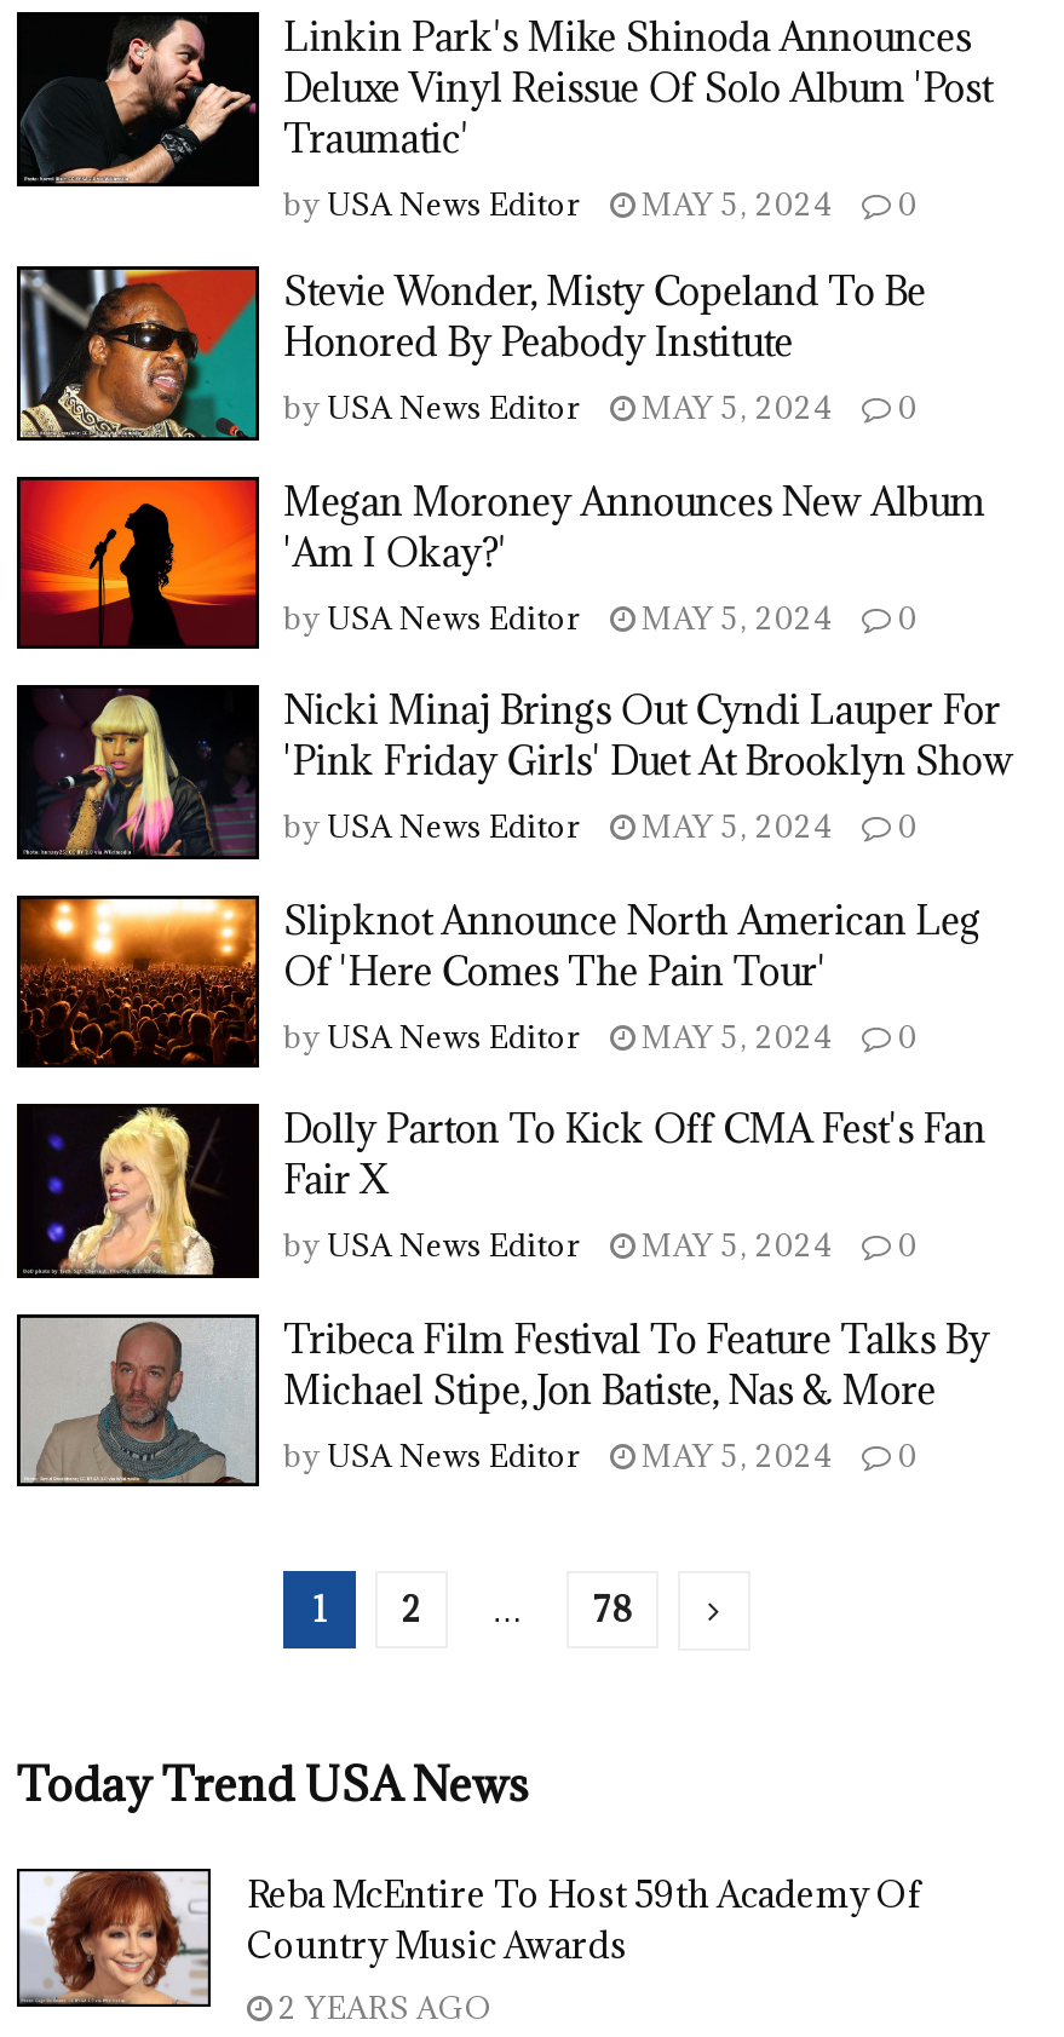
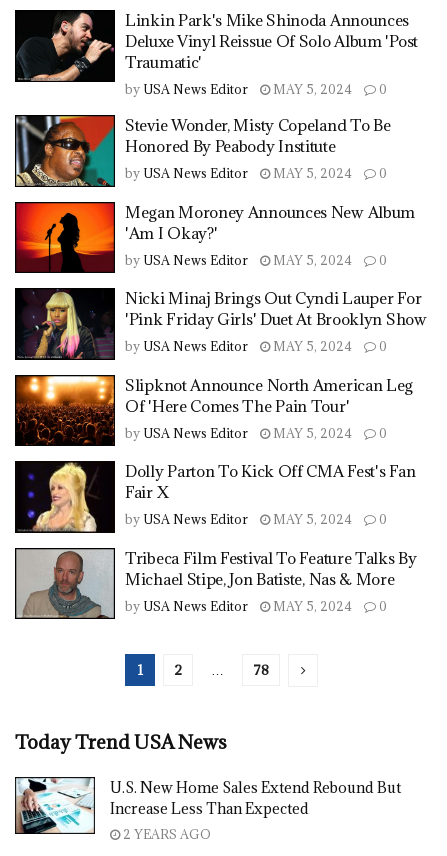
[19,1869,922,2007] [image] | Reba McEntire To Host 59th Academy Of | Country Music Awards -> [16,777,401,834] [image] | U.S. New Home Sales Extend Rebound But | Increase Less Than Expected

